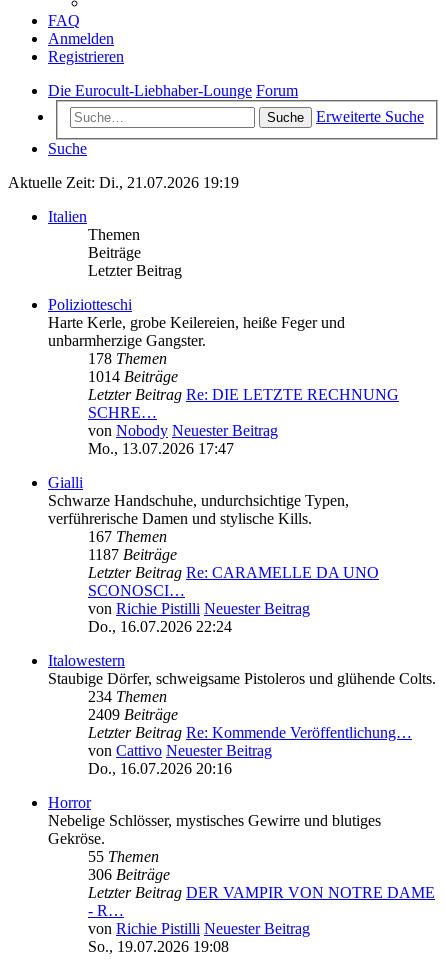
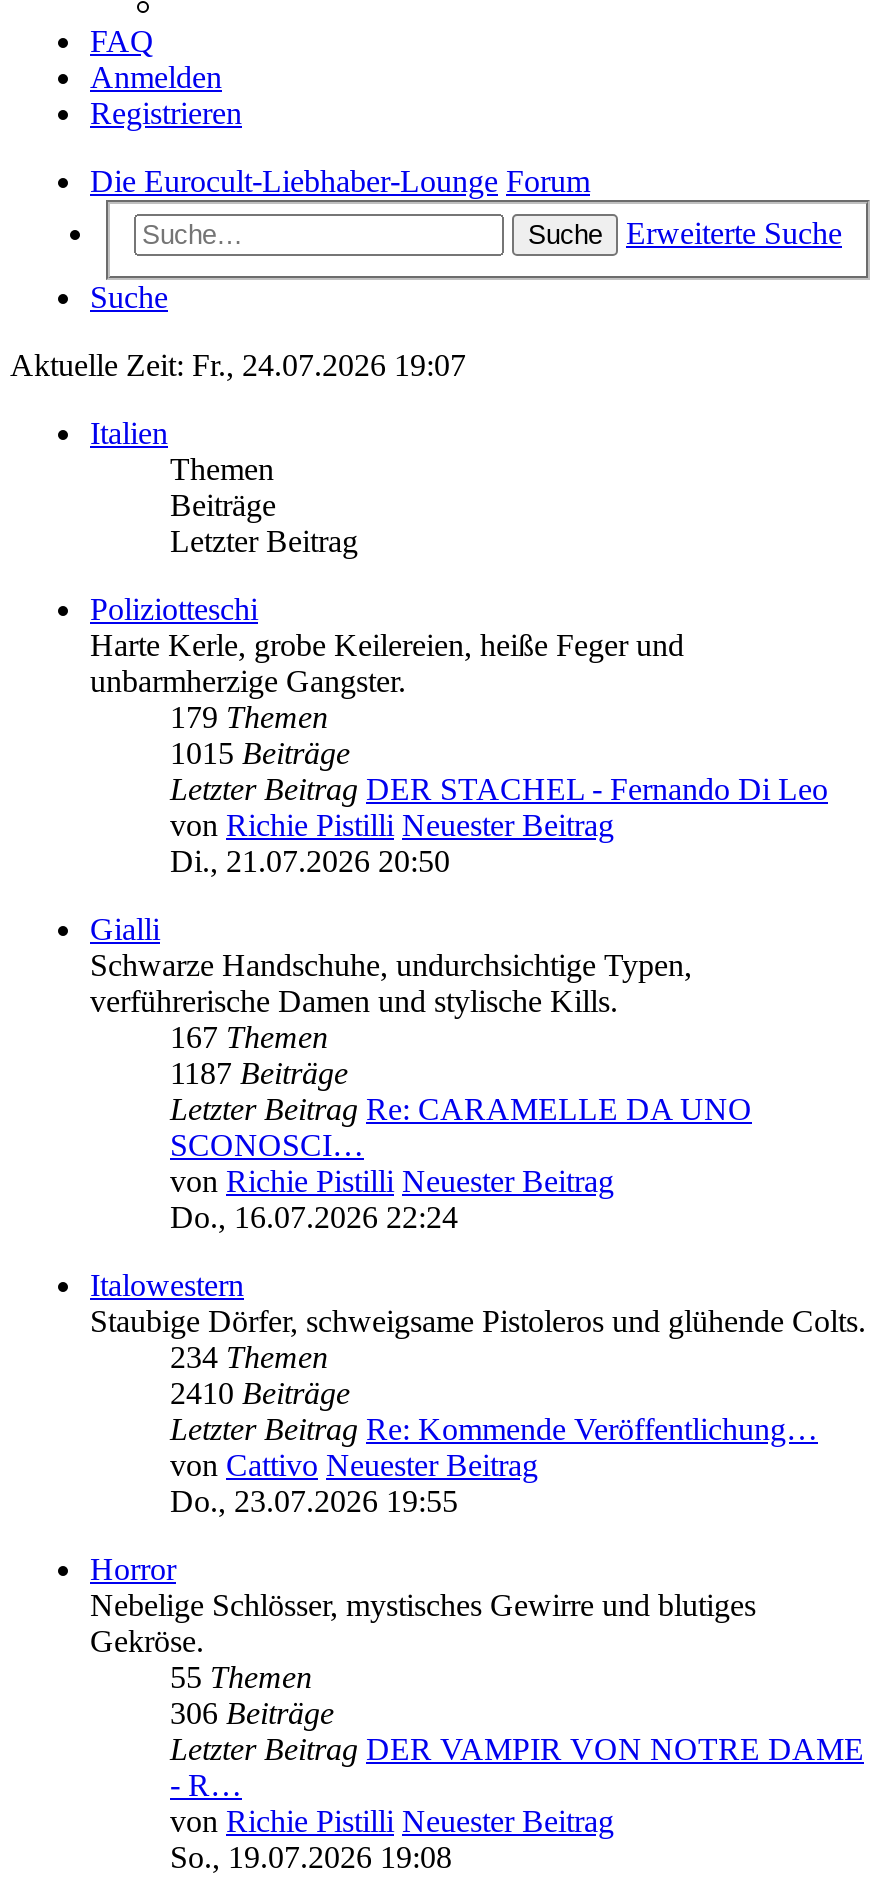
[8,174,239,191] Aktuelle Zeit: Di., 21.07.2026 19:19 -> [10,349,466,383] Aktuelle Zeit: Fr., 24.07.2026 19:07
[88,350,399,457] 178 Themen | 1014 Beiträge | Letzter Beitrag Re: DIE LETZTE RECHNUNG | SCHRE… | von Nobody Neuester Beitrag | Mo., 13.07.2026 17:47 -> [170,701,828,879] 179 Themen | 1015 Beiträge | Letzter Beitrag DER STACHEL - Fernando Di Leo | von Richie Pistilli Neuester Beitrag | Di., 21.07.2026 20:50
[88,706,178,723] 2409 Beiträge -> [170,1377,350,1411] 2410 Beiträge
[88,760,232,777] Do., 16.07.2026 20:16 -> [170,1485,458,1519] Do., 23.07.2026 19:55

